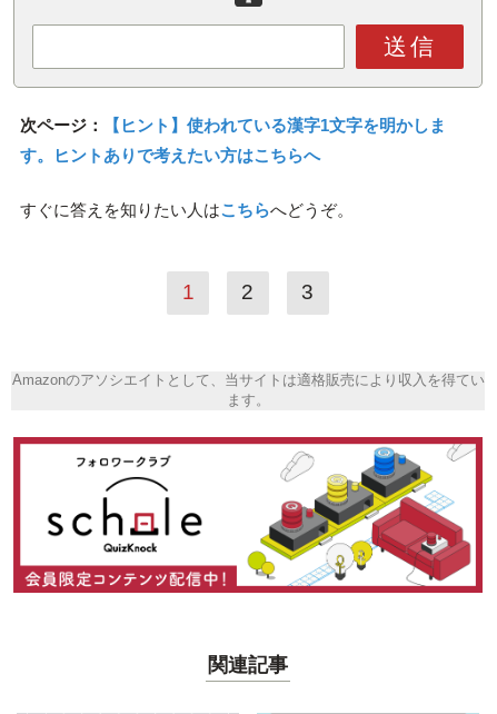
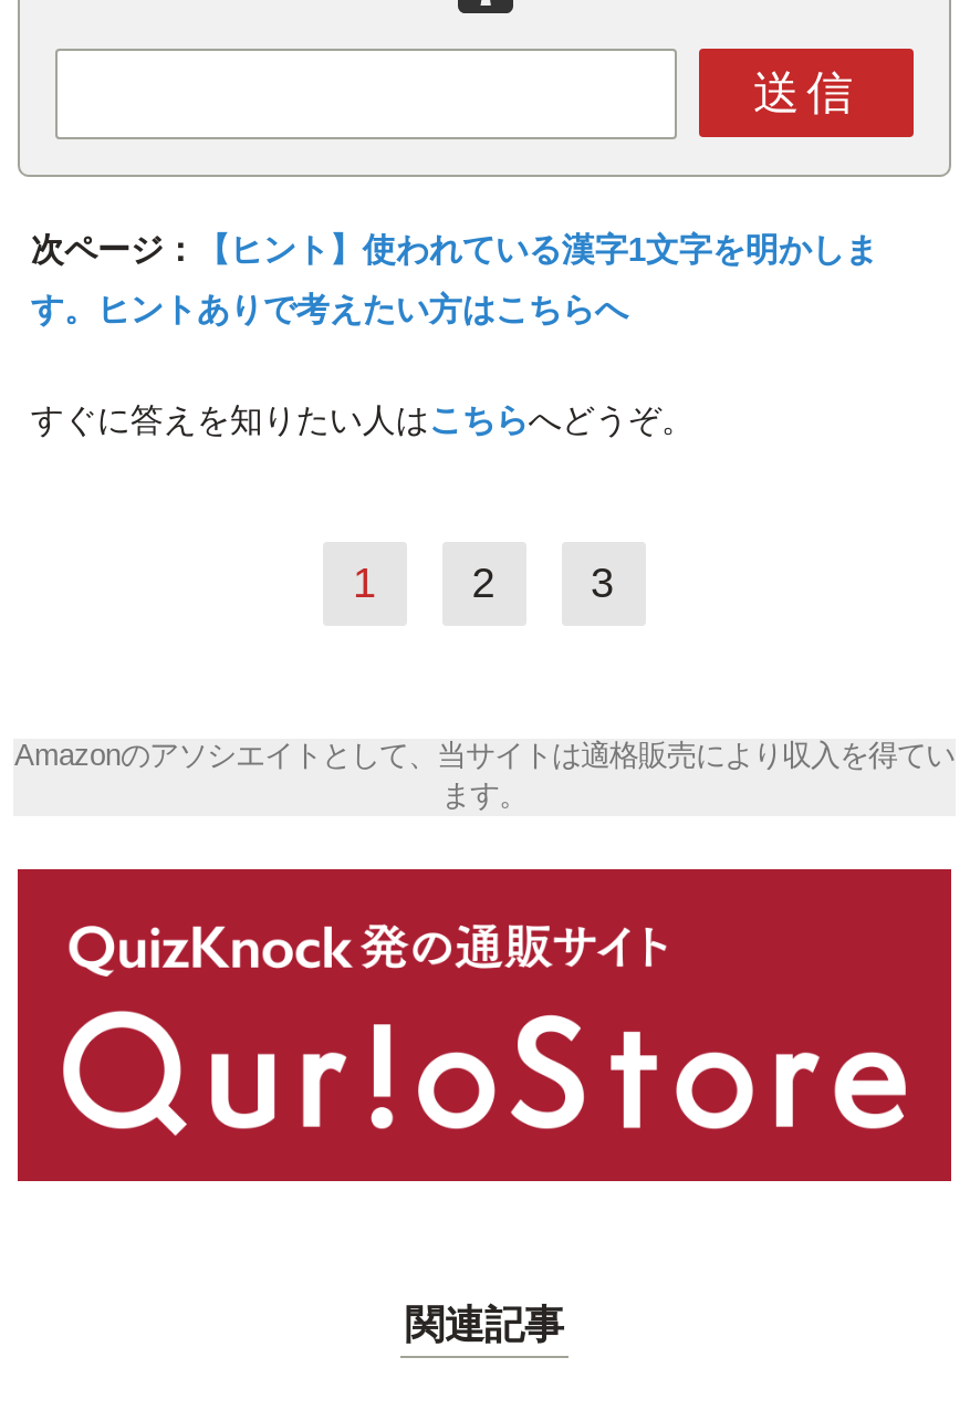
[16,436,480,593] [image] -> [22,867,947,1181] [image]

